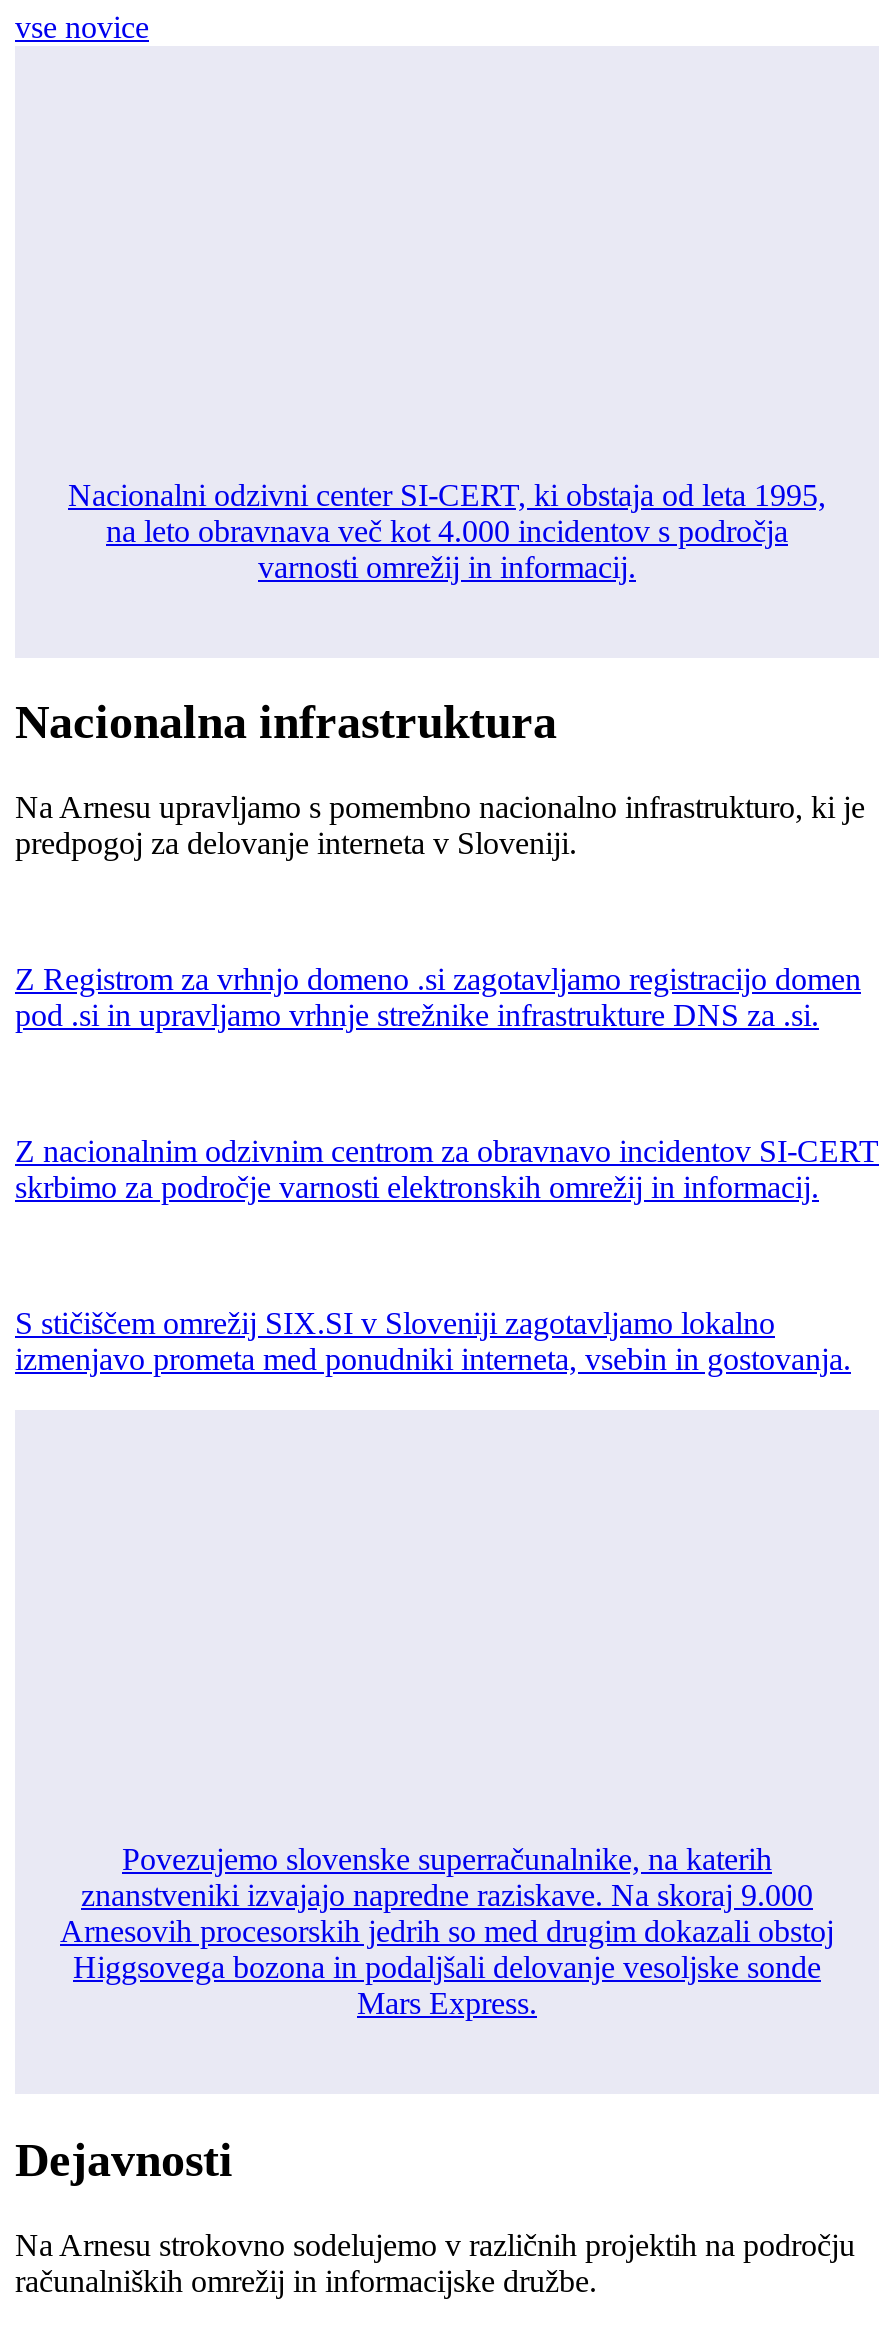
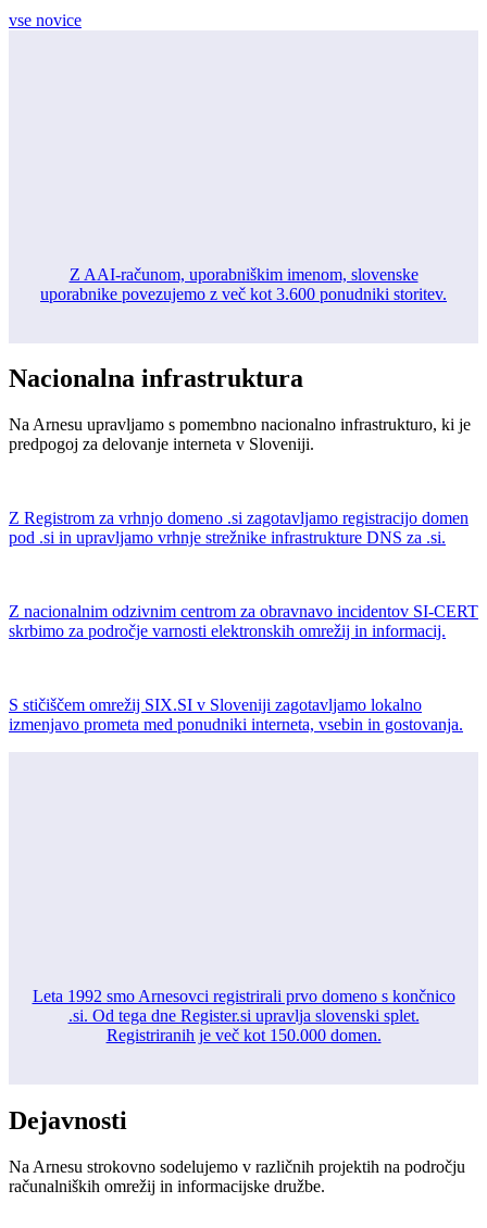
[68,477,826,583] Nacionalni odzivni center SI-CERT, ki obstaja od leta 1995, | na leto obravnava več kot 4.000 incidentov s področja | varnosti omrežij in informacij. -> [40,265,447,303] Z AAI-računom, uporabniškim imenom, slovenske | uporabnike povezujemo z več kot 3.600 ponudniki storitev.
[60,1843,834,2021] Povezujemo slovenske superračunalnike, na katerih | znanstveniki izvajajo napredne raziskave. Na skoraj 9.000 | Arnesovih procesorskih jedrih so med drugim dokazali obstoj | Higgsovega bozona in podaljšali delovanje vesoljske sonde | Mars Express. -> [32,987,455,1045] Leta 1992 smo Arnesovci registrirali prvo domeno s končnico | .si. Od tega dne Register.si upravlja slovenski splet. | Registriranih je več kot 150.000 domen.

